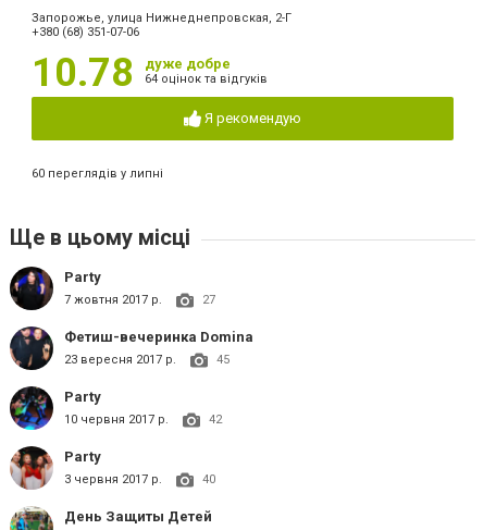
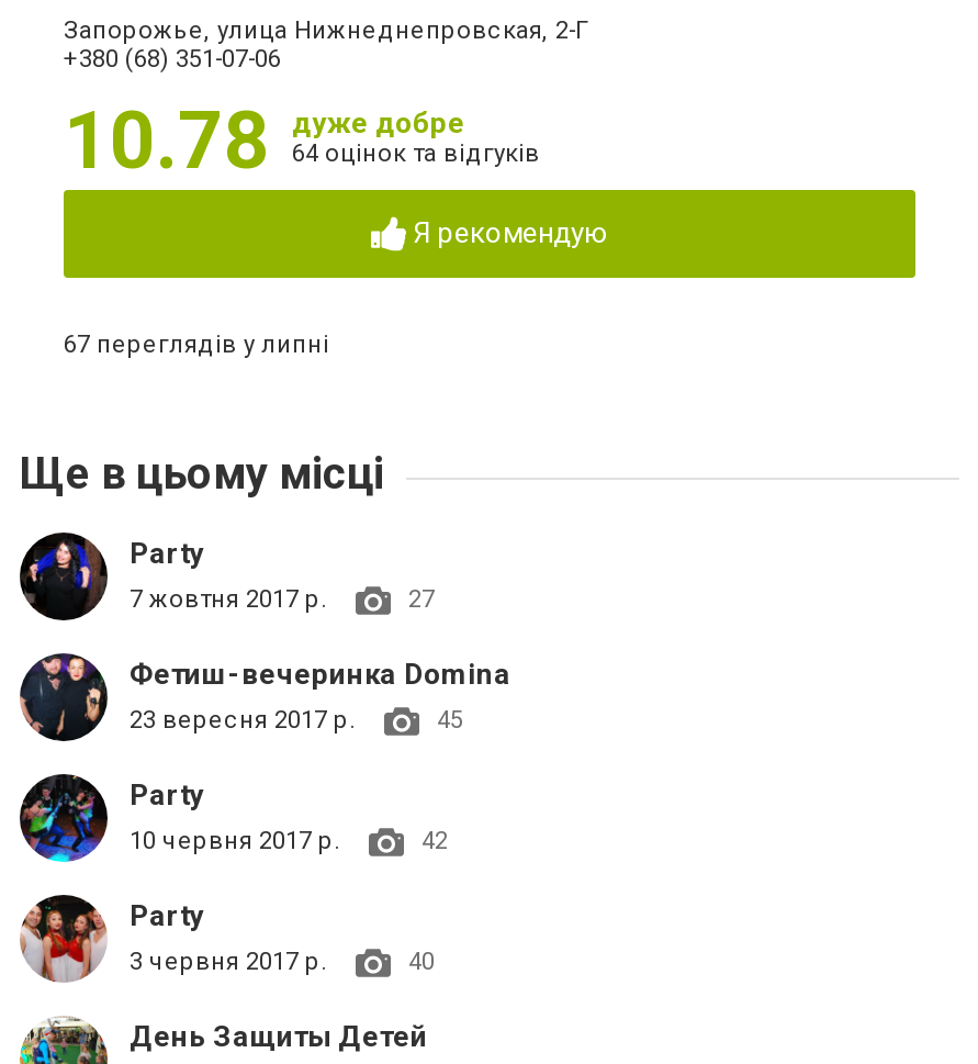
[32,167,163,181] 60 переглядів у липні -> [64,331,329,360] 67 переглядів у липні

